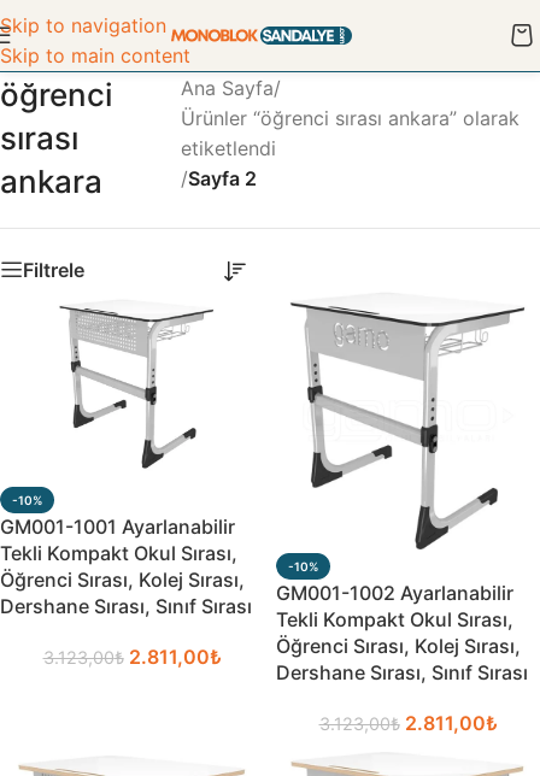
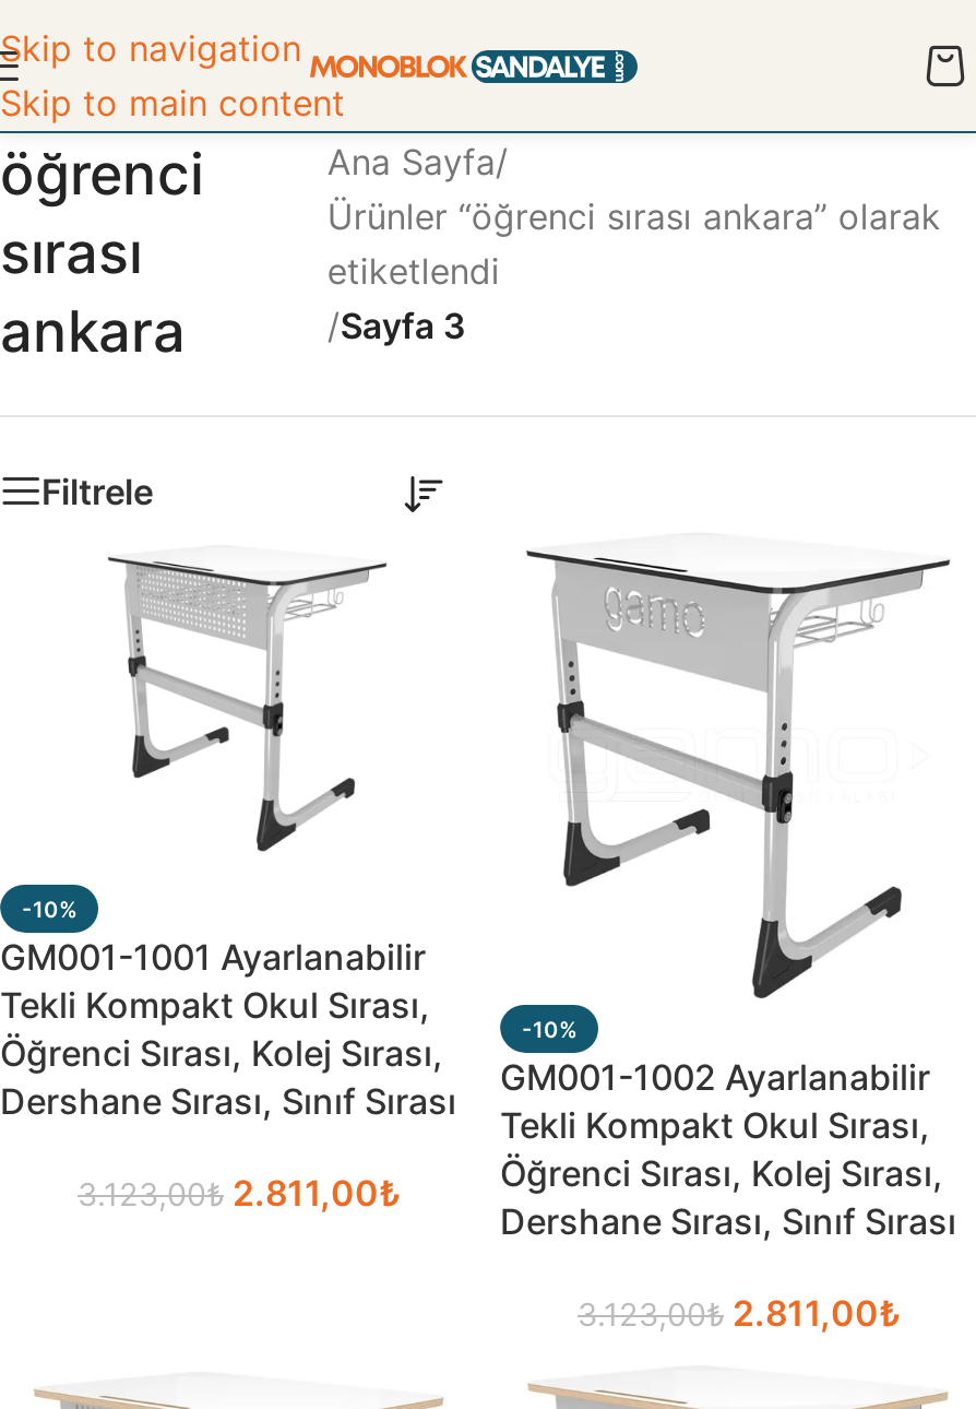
[181,166,257,190] /Sayfa 2 -> [327,304,465,347] /Sayfa 3

